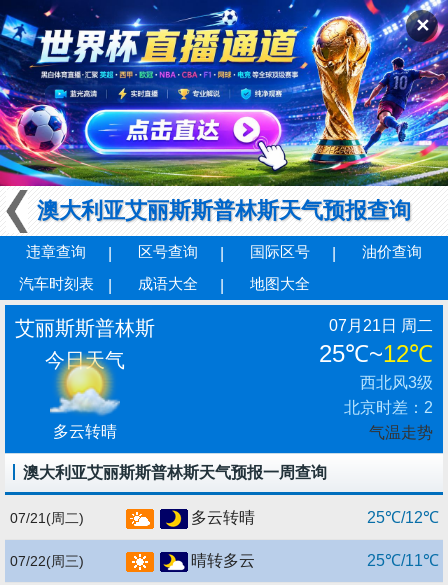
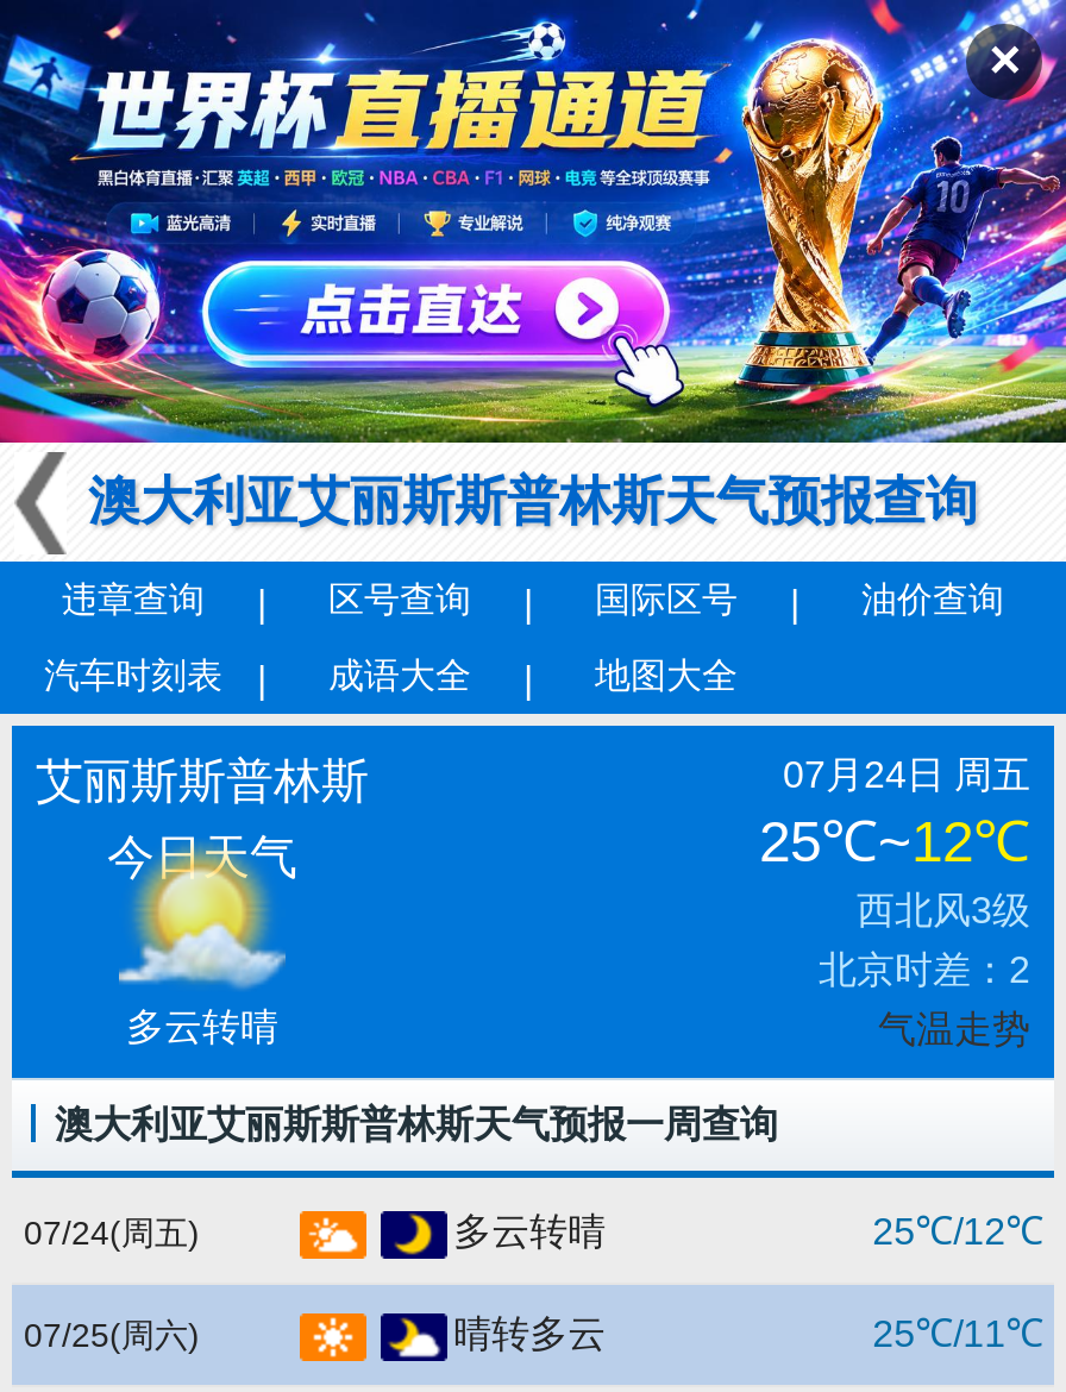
[329,317,433,334] 07月21日 周二 -> [783,755,1030,795] 07月24日 周五
[10,510,84,526] 07/21(周二) -> [24,1214,200,1252] 07/24(周五)
[10,553,84,569] 07/22(周三) -> [24,1316,200,1354] 07/25(周六)

